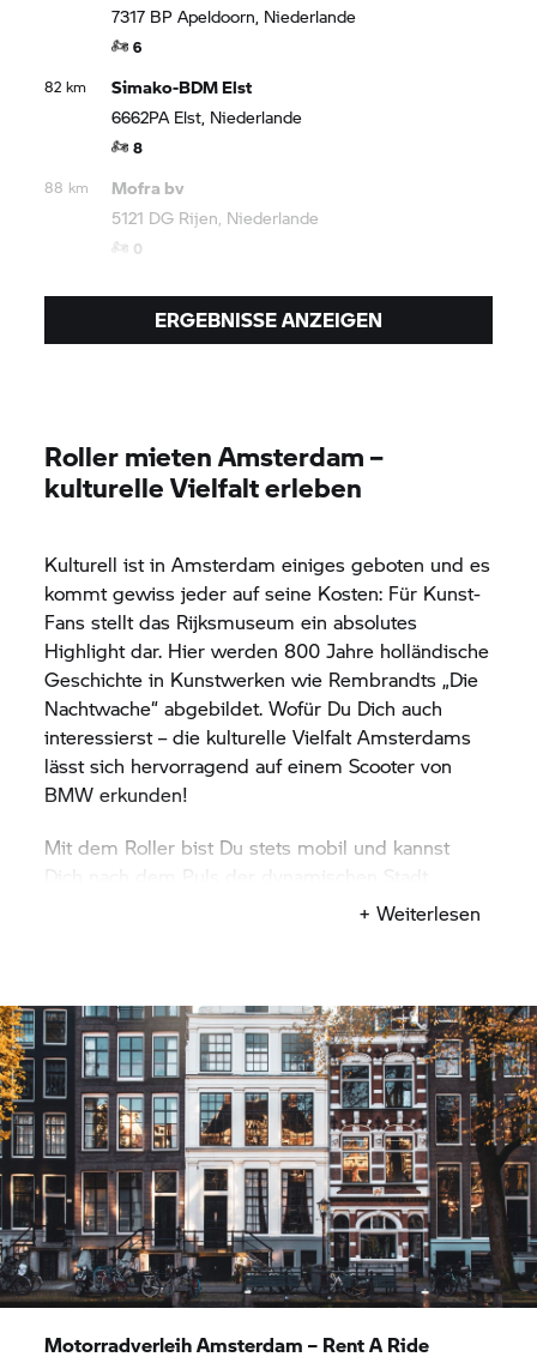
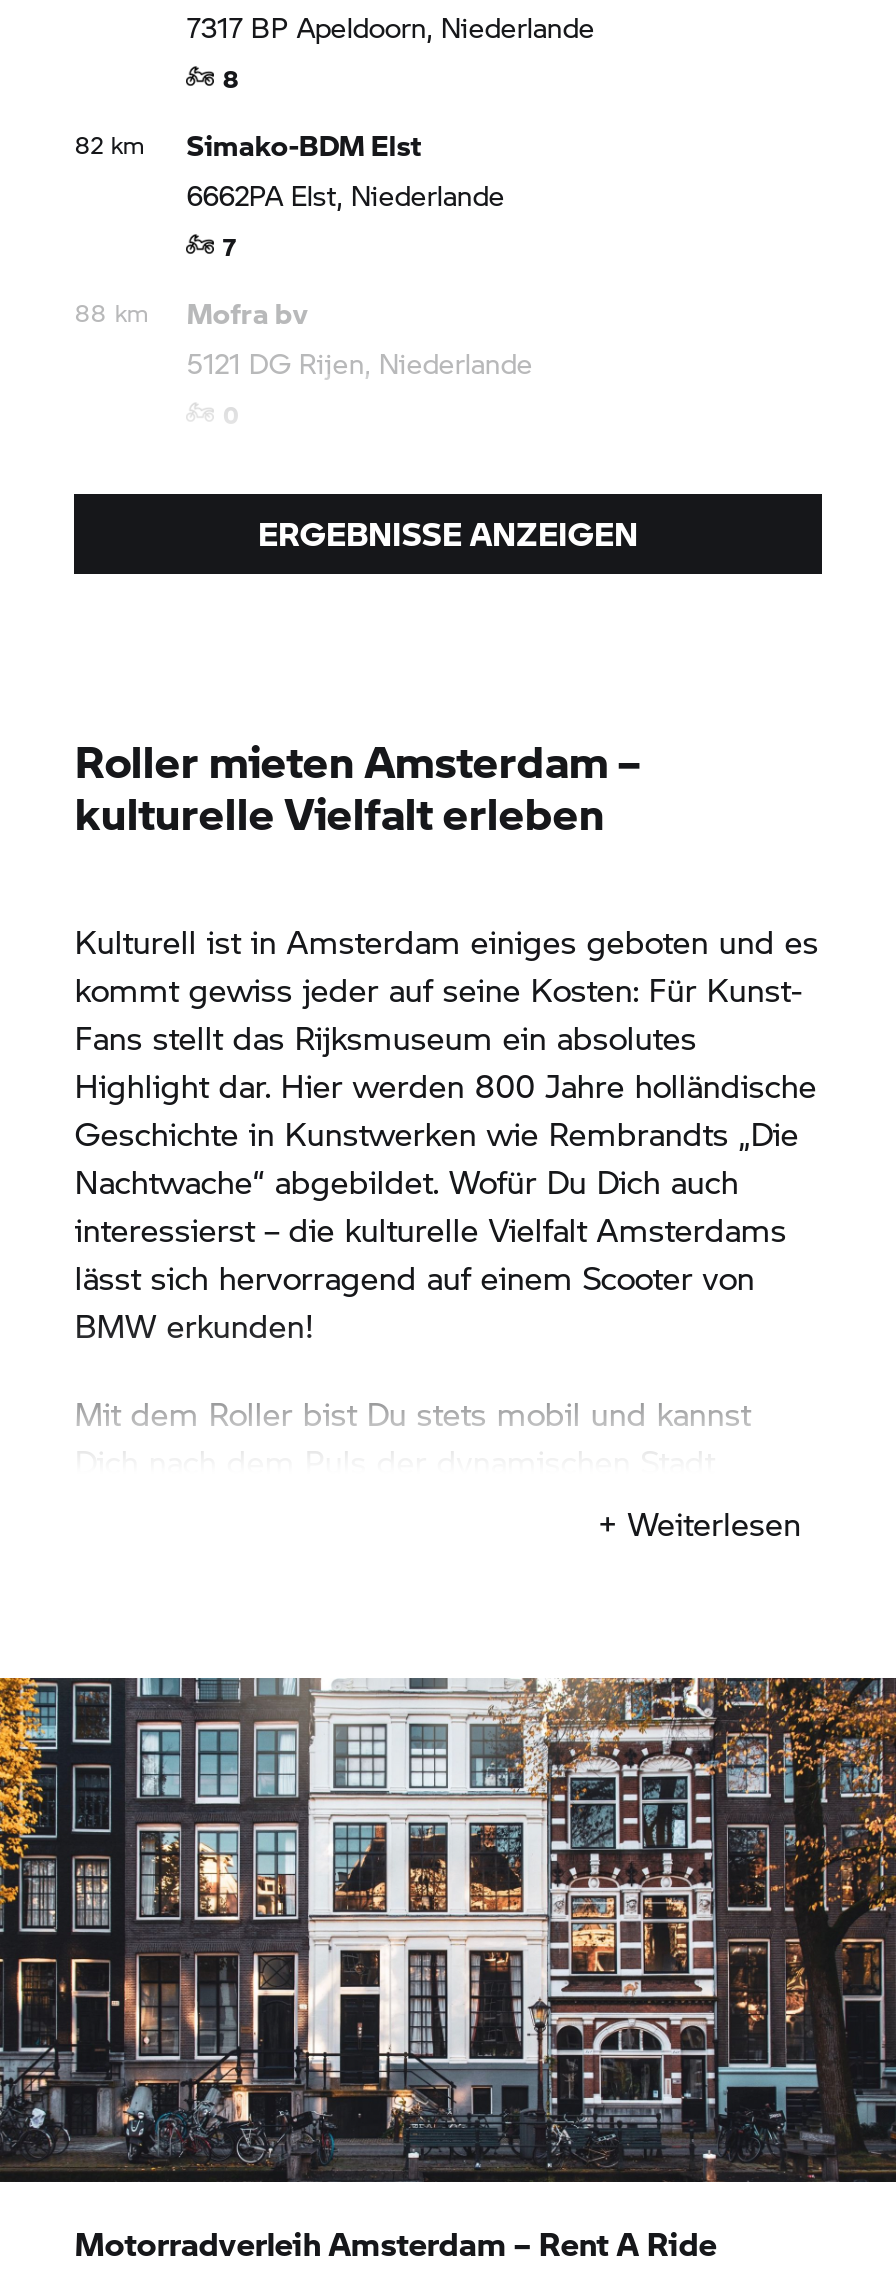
[133,36,142,58] 6 -> [223,60,239,96] 8
[133,137,143,158] 8 -> [223,228,235,264] 7

